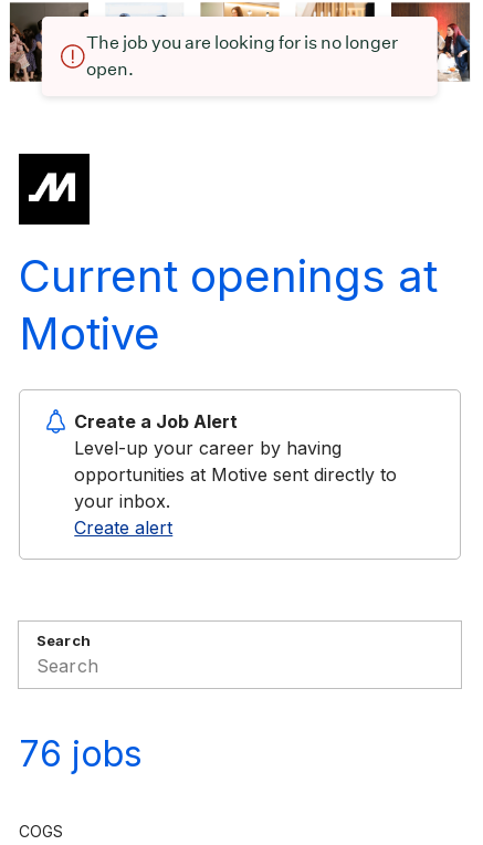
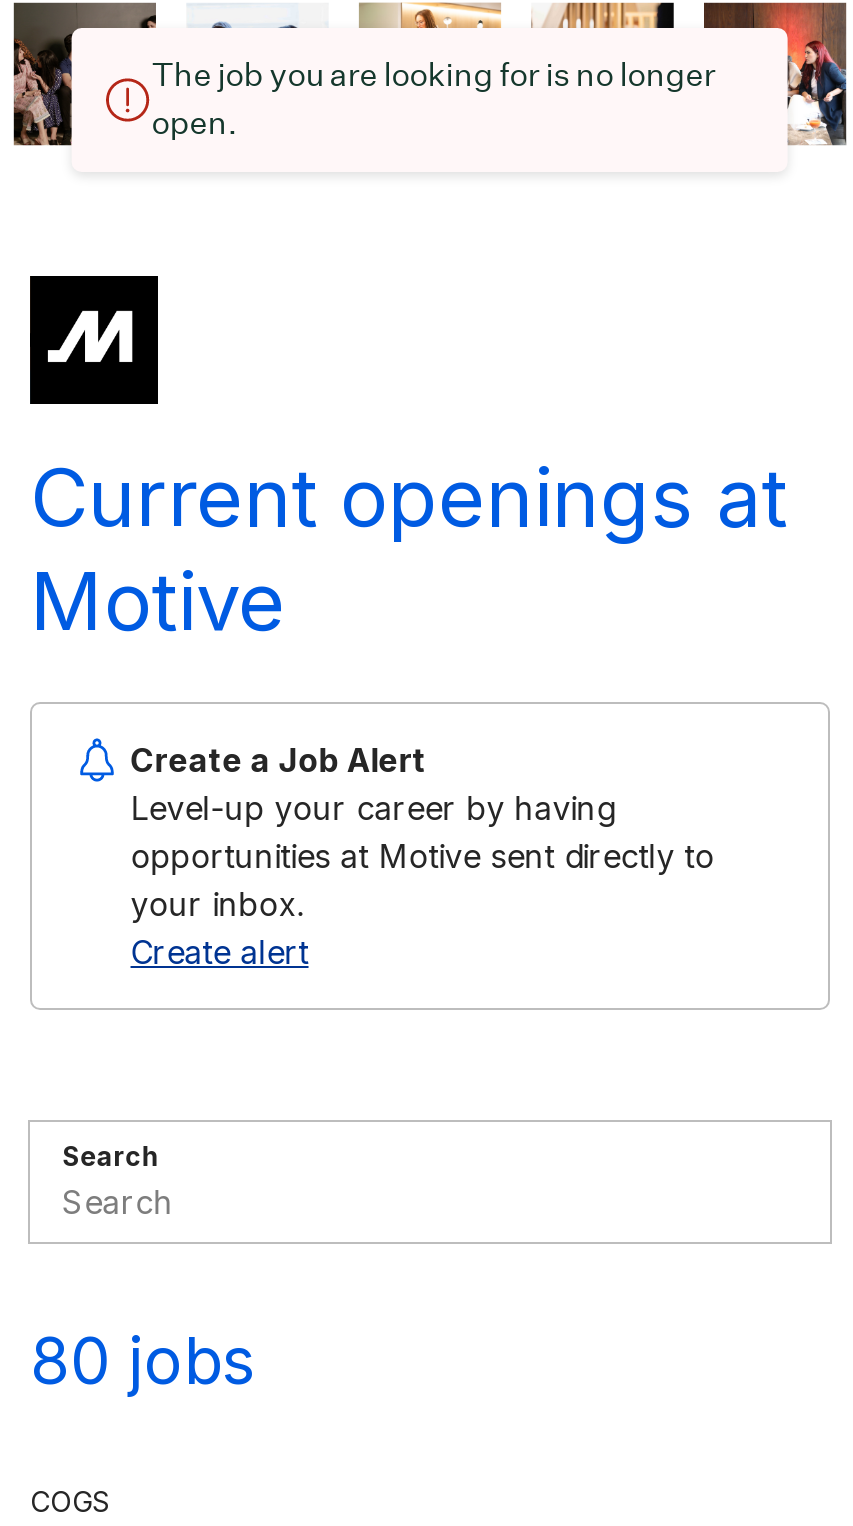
[19,732,143,775] 76 jobs -> [30,1322,256,1400] 80 jobs

